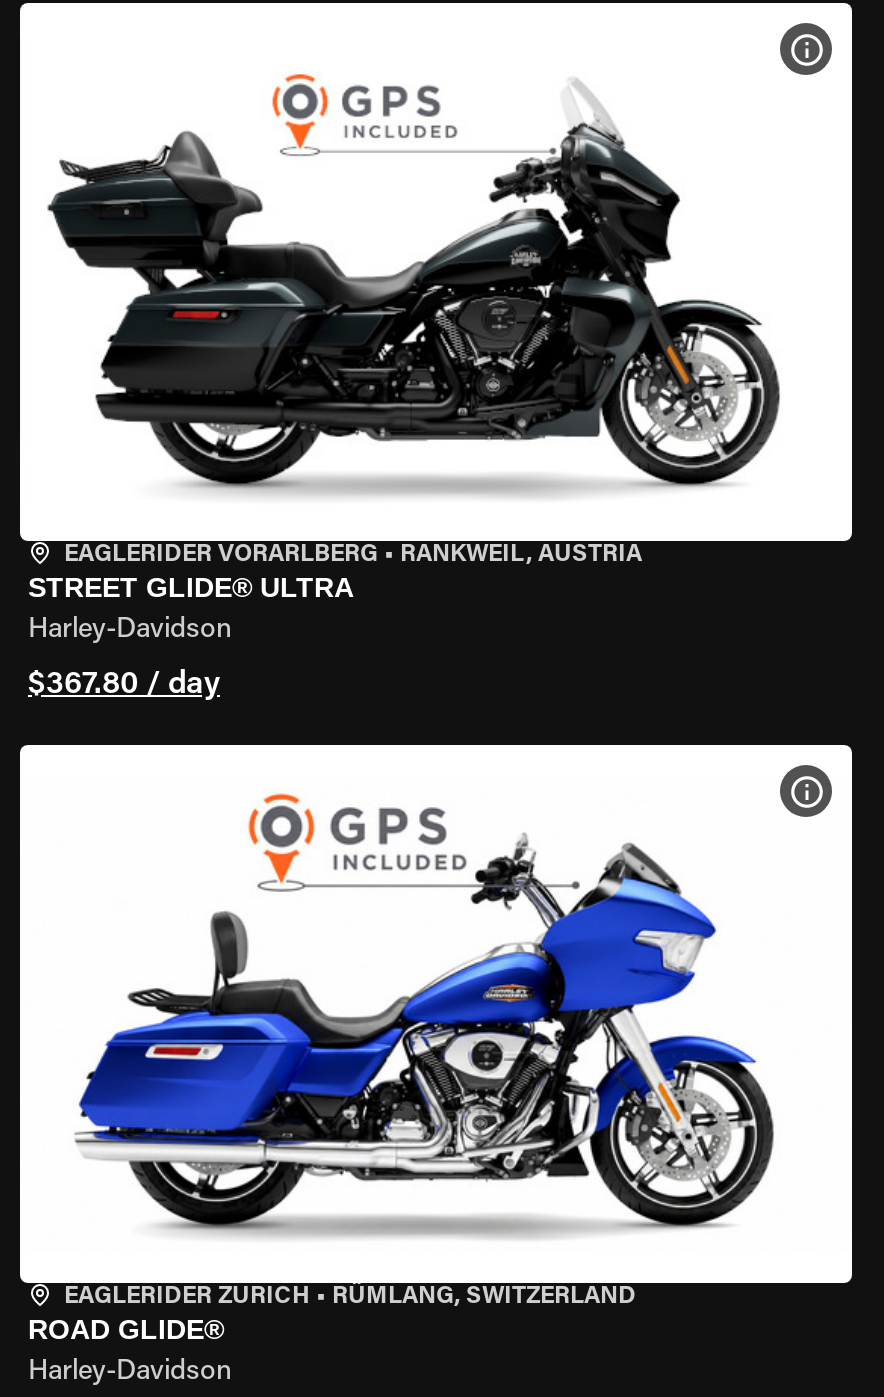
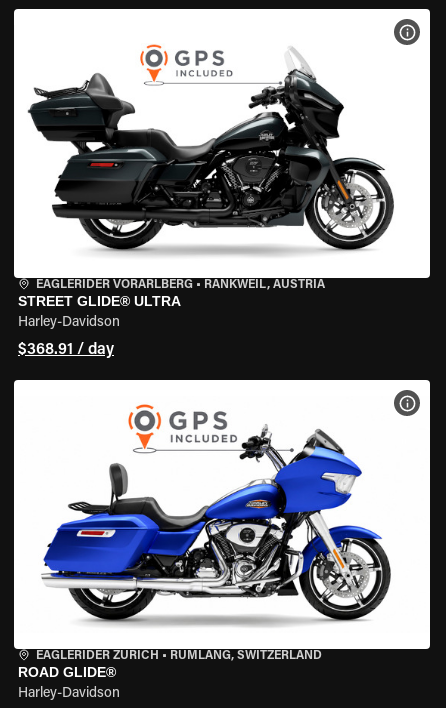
[28,669,220,701] $367.80 / day -> [18,342,114,358] $368.91 / day

